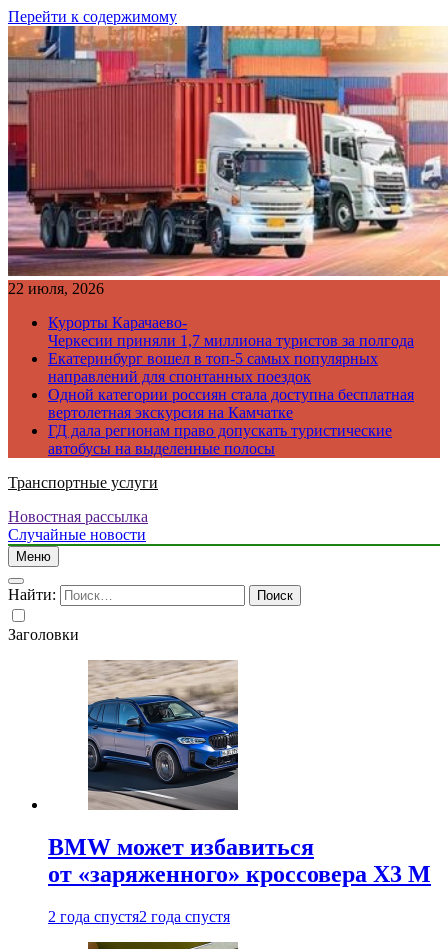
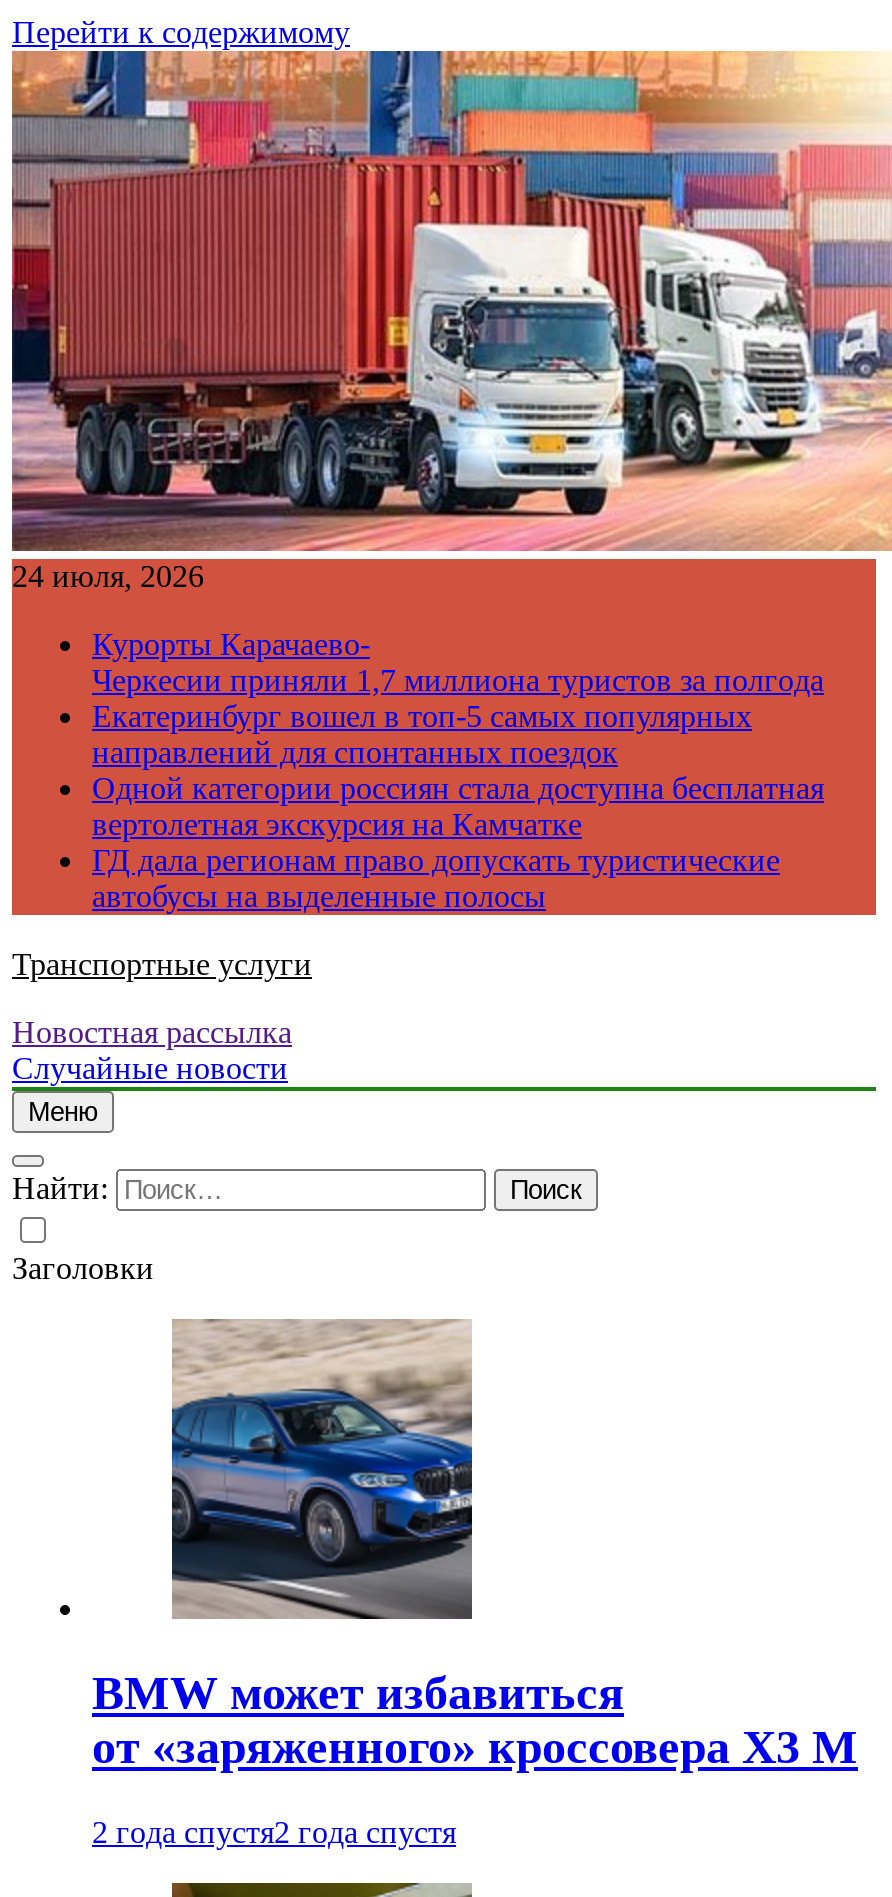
[8,280,104,297] 22 июля, 2026 -> [12,559,204,593] 24 июля, 2026

